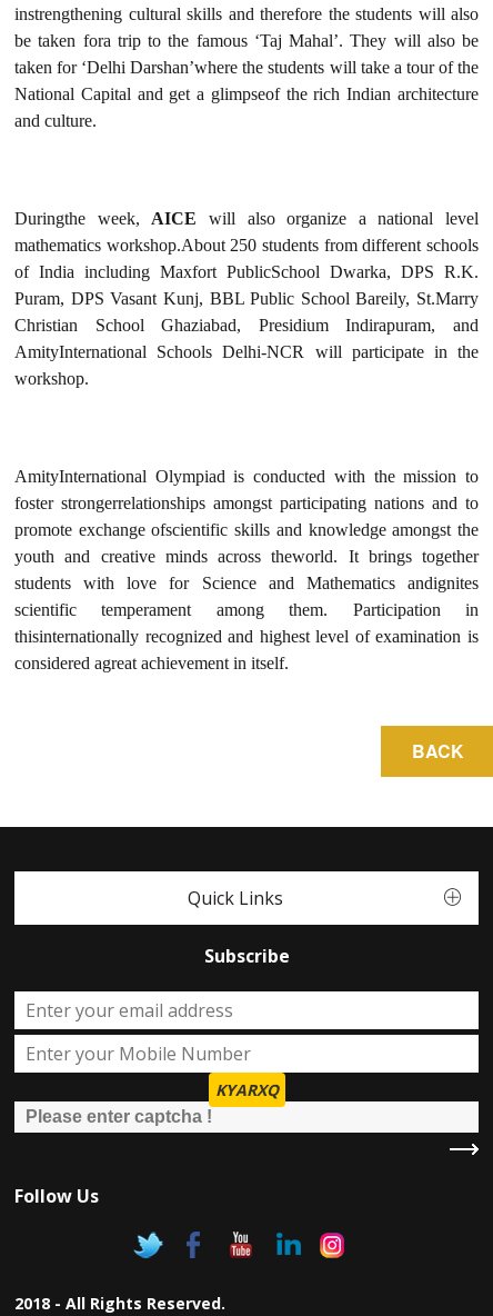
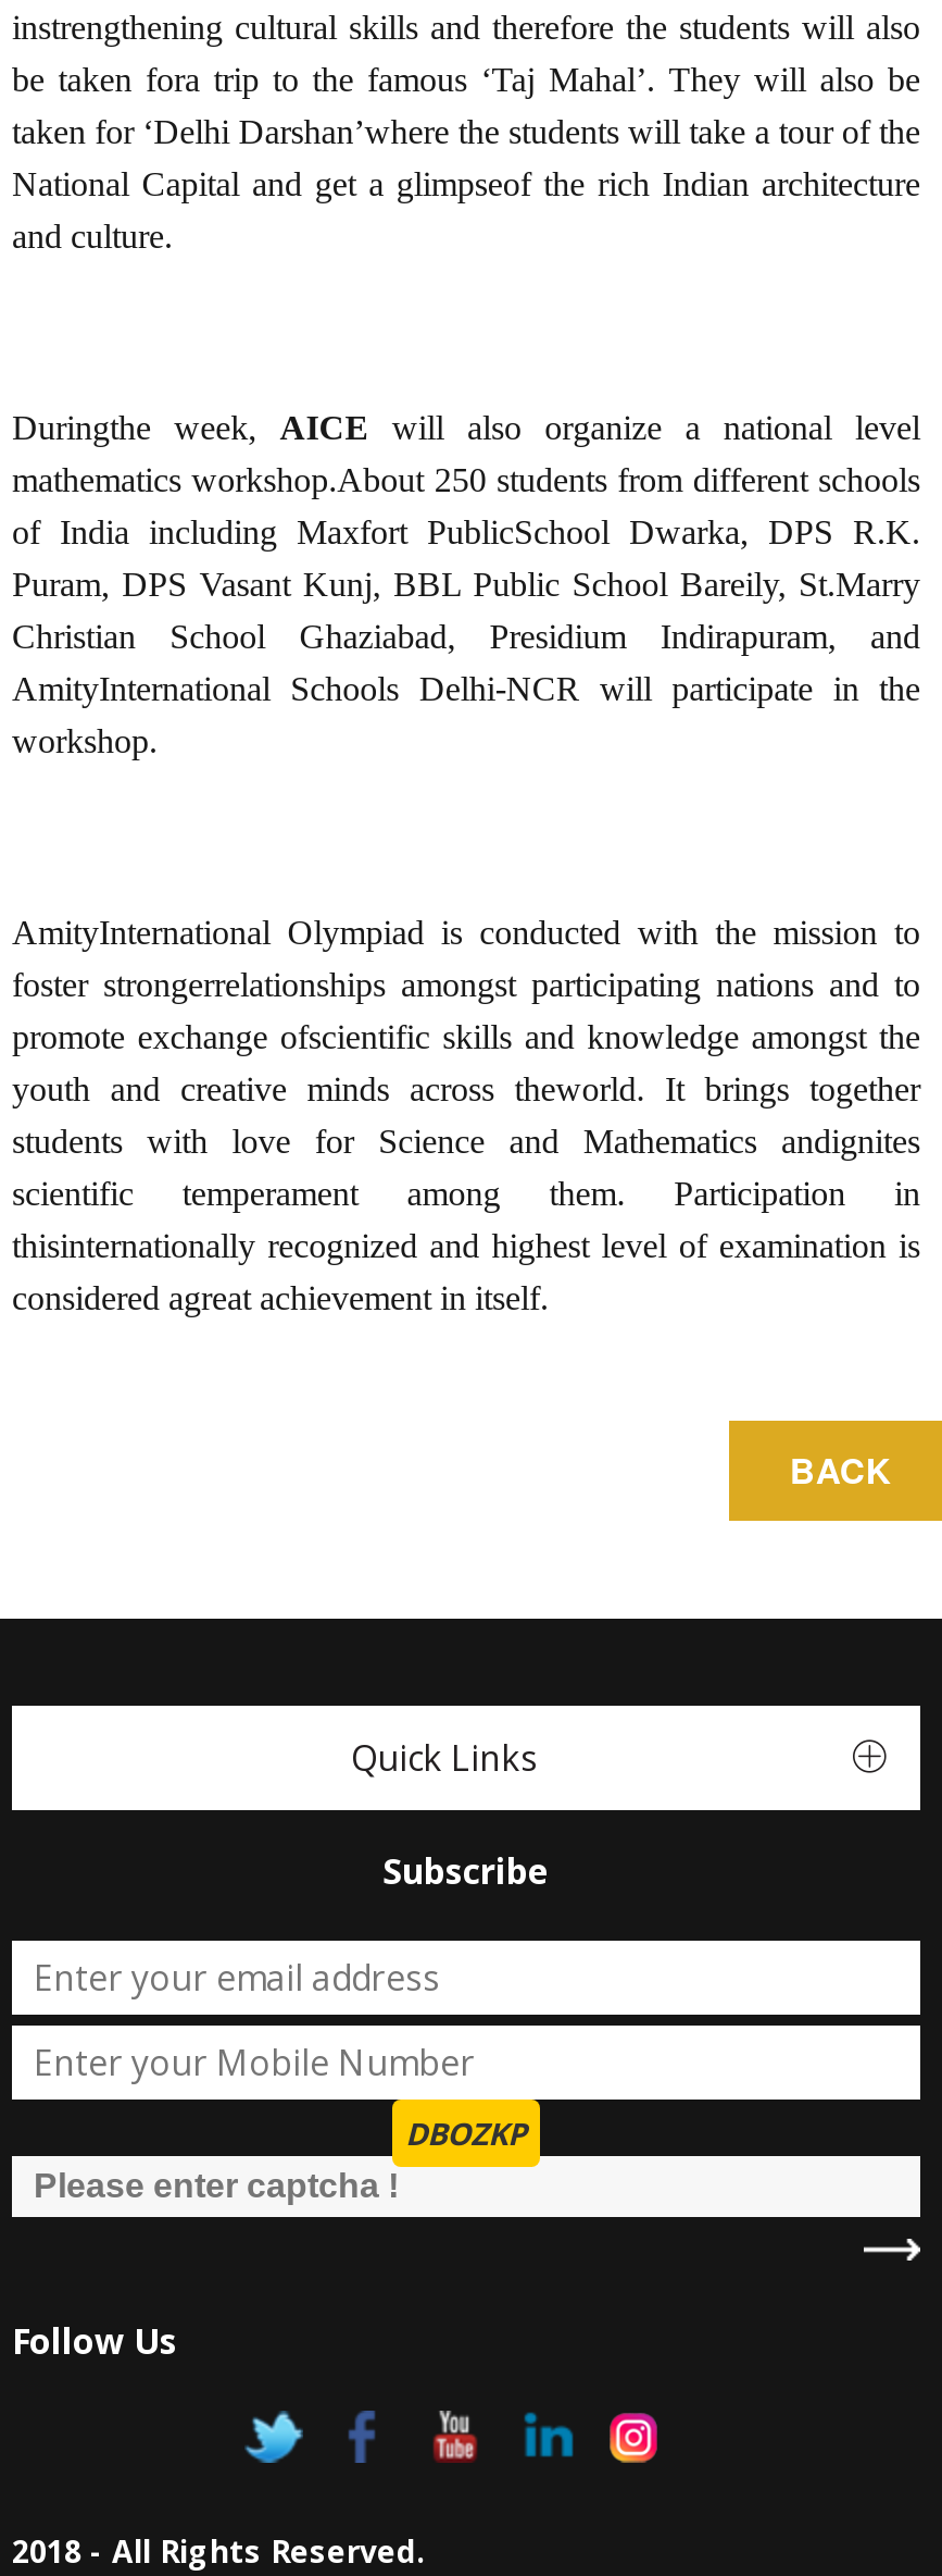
[215,1079,278,1100] KYARXQ -> [405,2113,527,2154] DBOZKP

